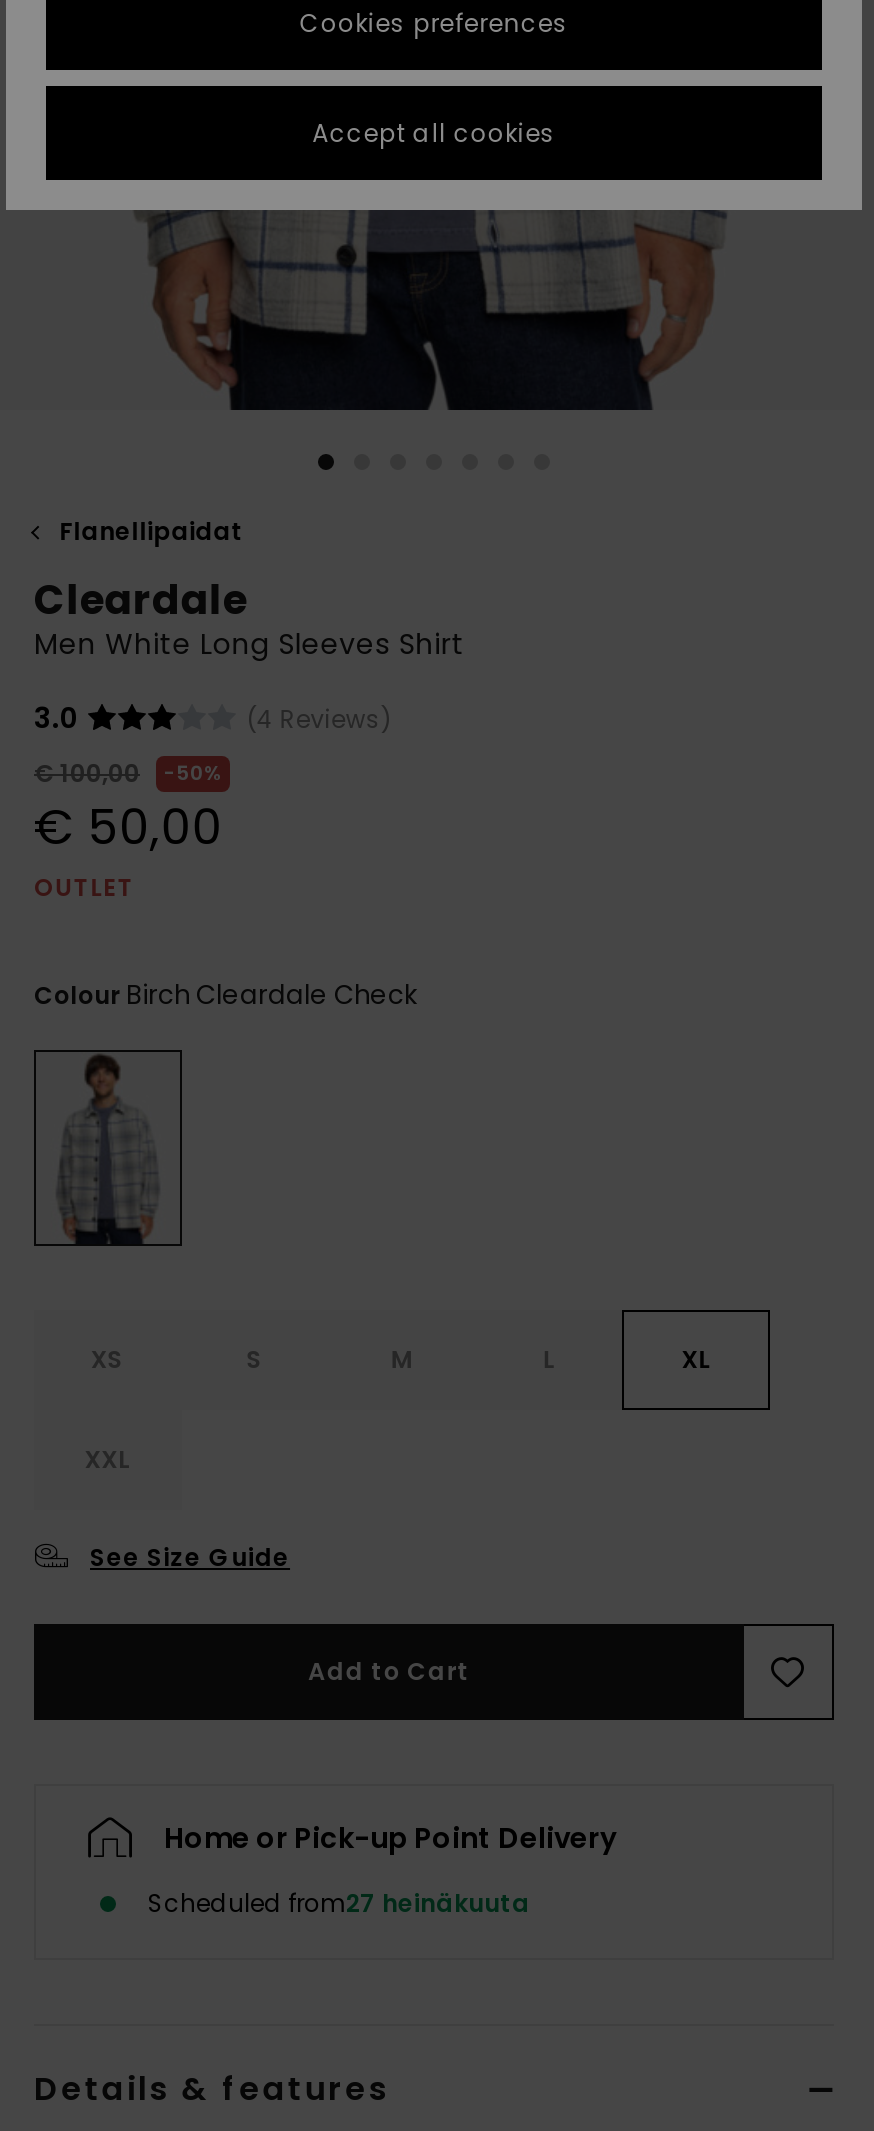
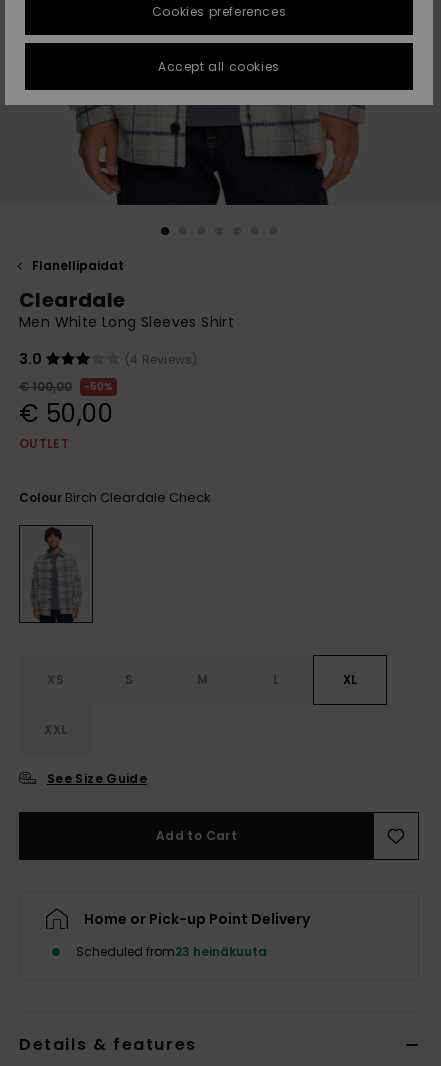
[148,1886,530,1920] Scheduled from27 heinäkuuta -> [76,943,267,960] Scheduled from23 heinäkuuta

